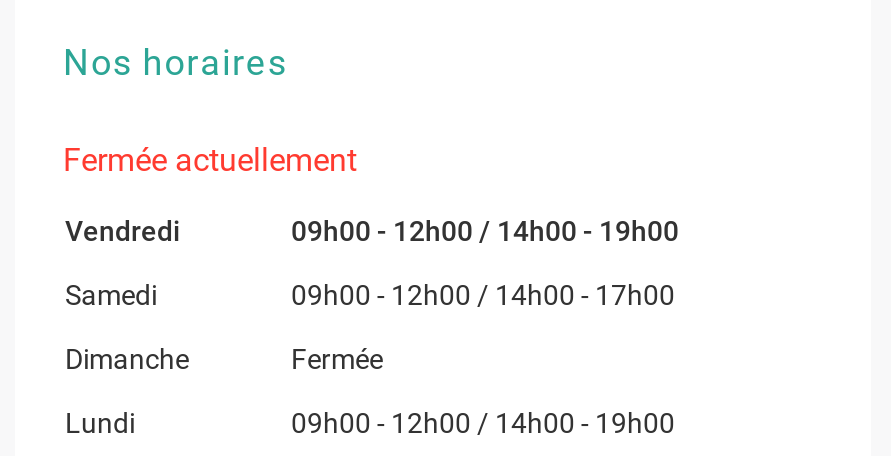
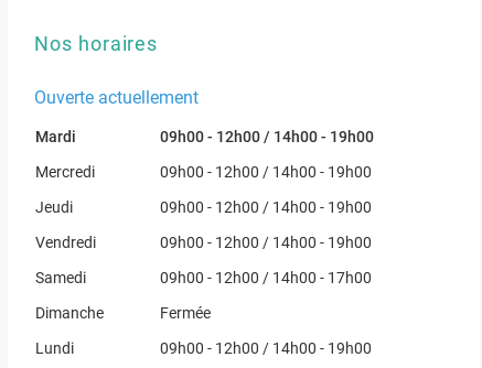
[63,142,357,180] Fermée actuellement -> [34,88,374,217] Ouverte actuellement | Mardi | 09h00 - 12h00 / 14h00 - 19h00 | Mercredi | 09h00 - 12h00 / 14h00 - 19h00 | Jeudi | 09h00 - 12h00 / 14h00 - 19h00

